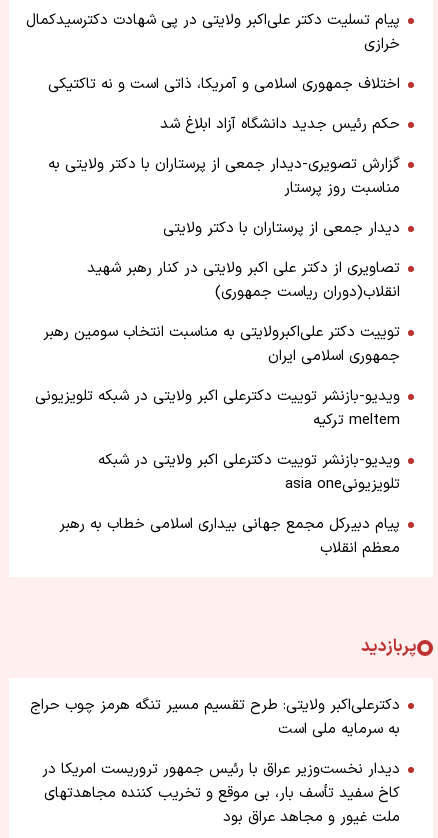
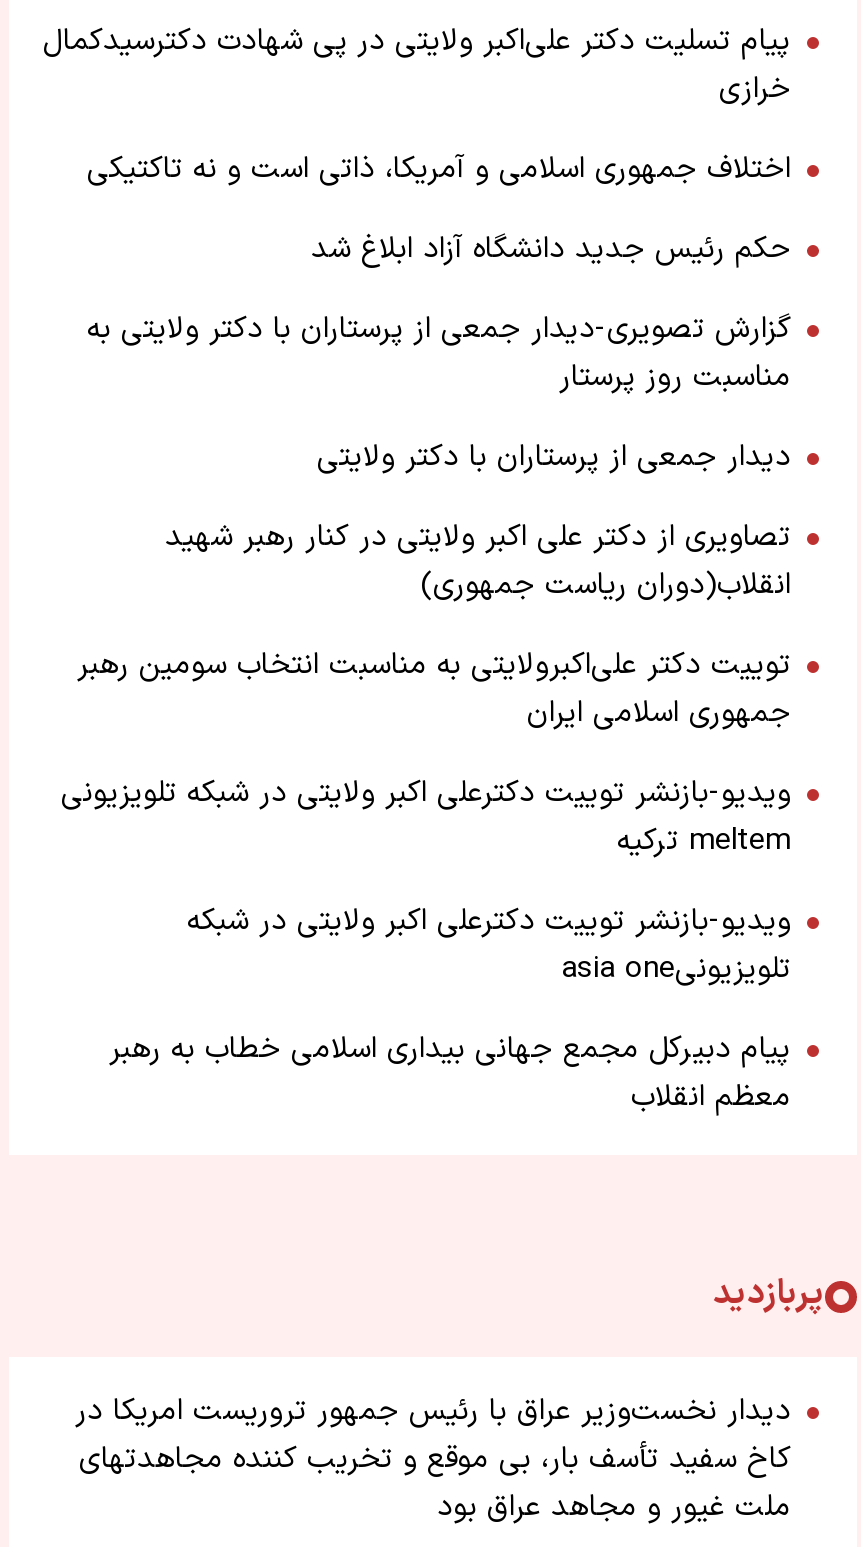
[30,694,400,741] دکترعلی‌اکبر ولایتی: طرح تقسیم مسیر تنگه هرمز چوب حراج | به سرمایه ملی است -> none

